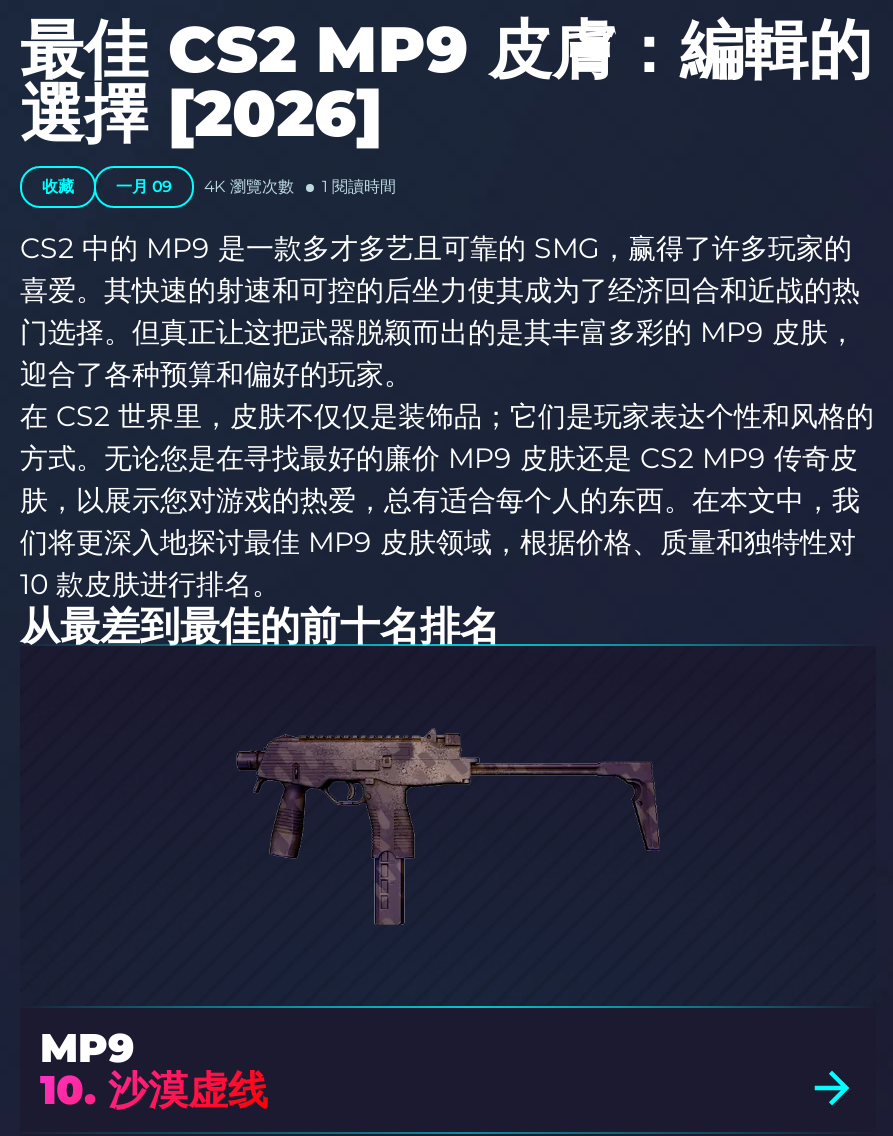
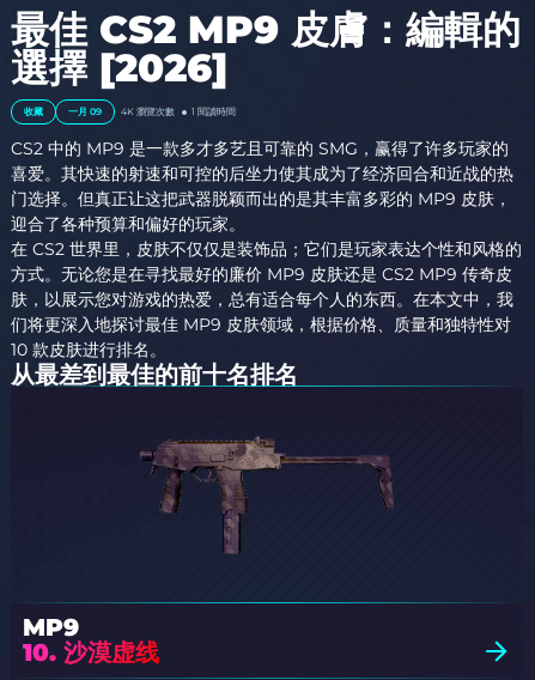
[116,176,396,196] 一月 09 4K 瀏覽次數 1 閱讀時間 -> [68,105,236,117] 一月 09 4K瀏覽次數 1 閱讀時間

